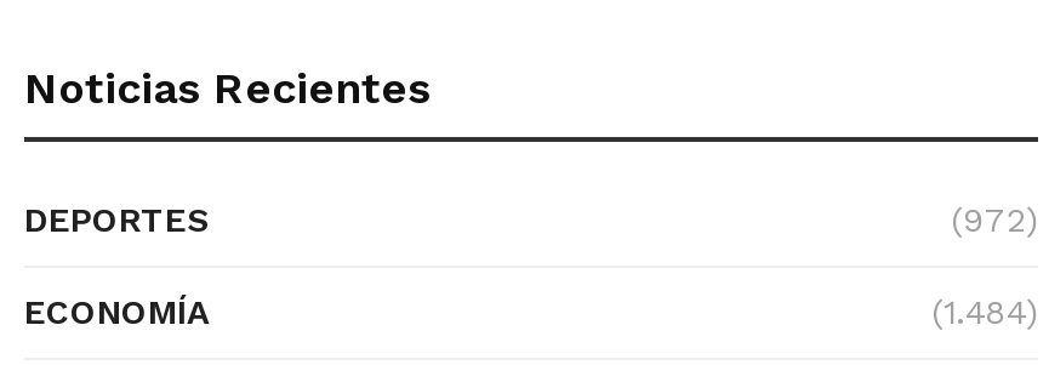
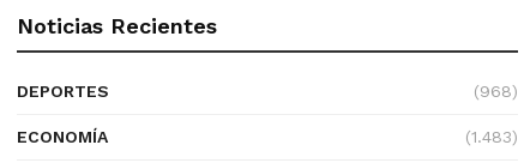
[951,200,1038,239] (972) -> [474,81,518,101] (968)
[931,292,1038,331] (1.484) -> [465,127,518,146] (1.483)

